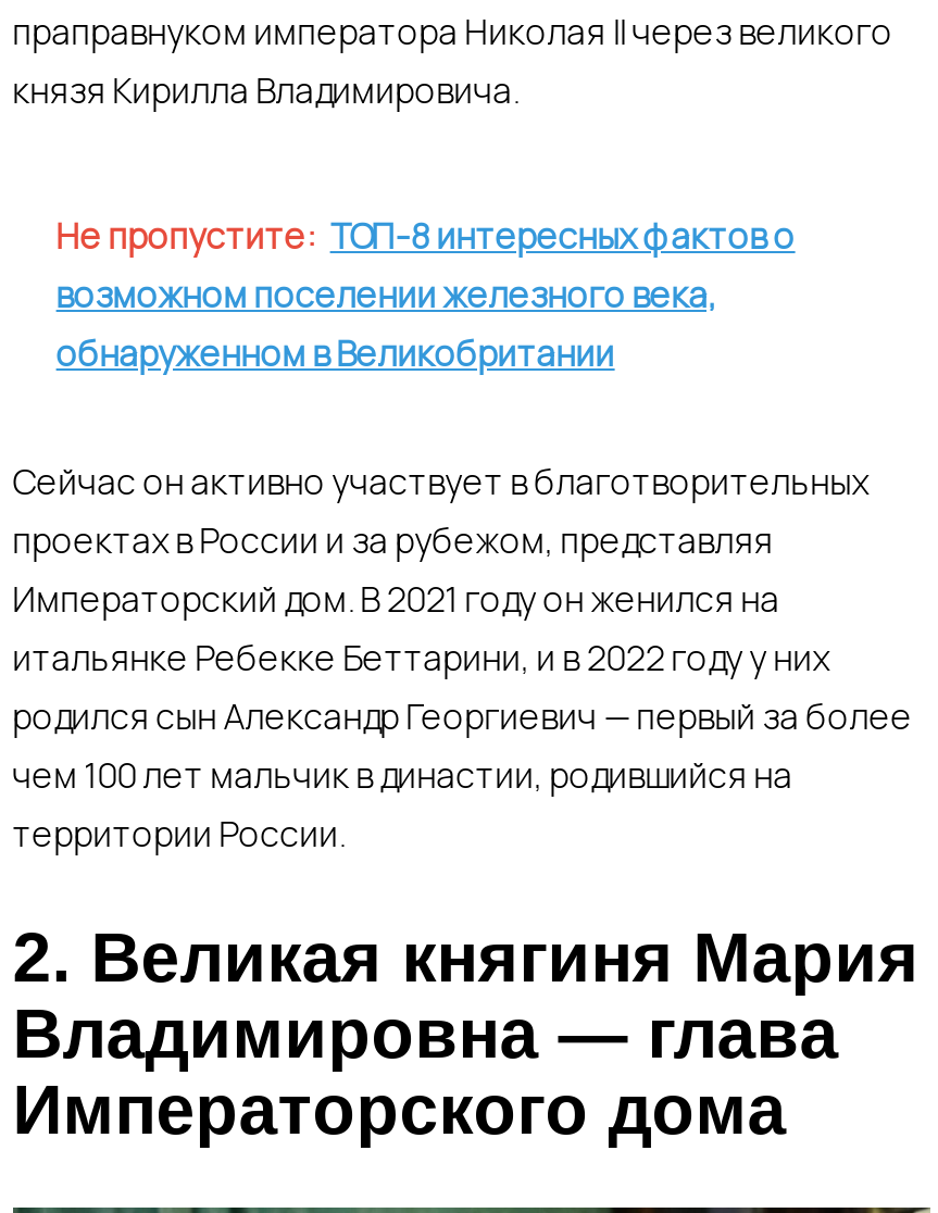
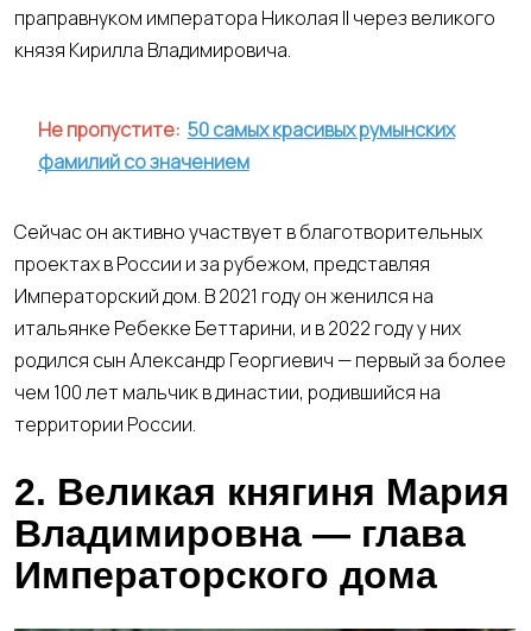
[56,212,795,377] Не пропустите: ТОП-8 интересных фактов о | возможном поселении железного века, | обнаруженном в Великобритании -> [38,116,455,174] Не пропустите: 50 самых красивых румынских | фамилий со значением

